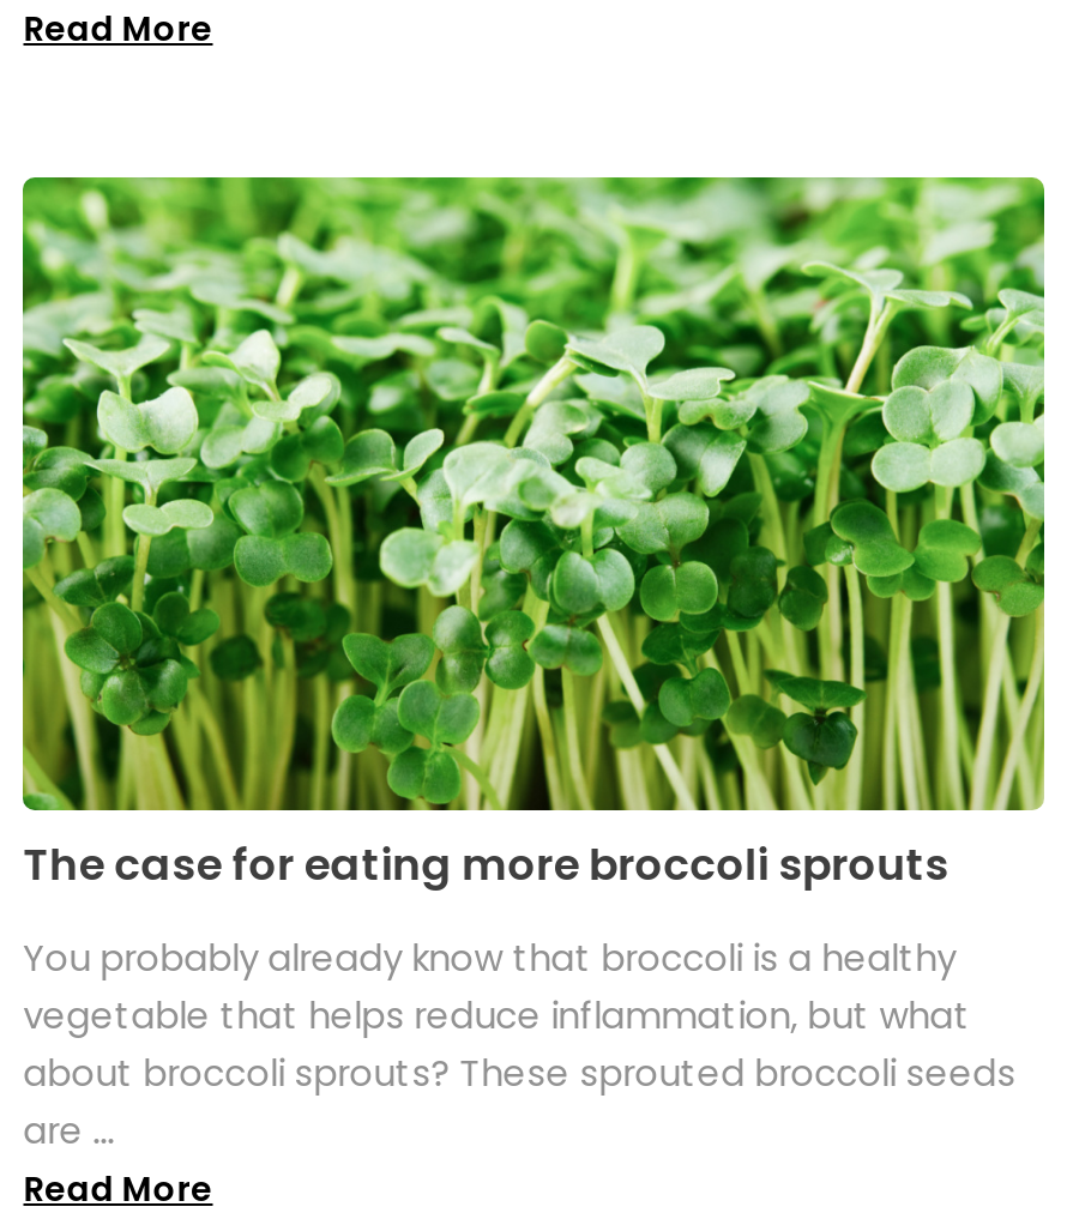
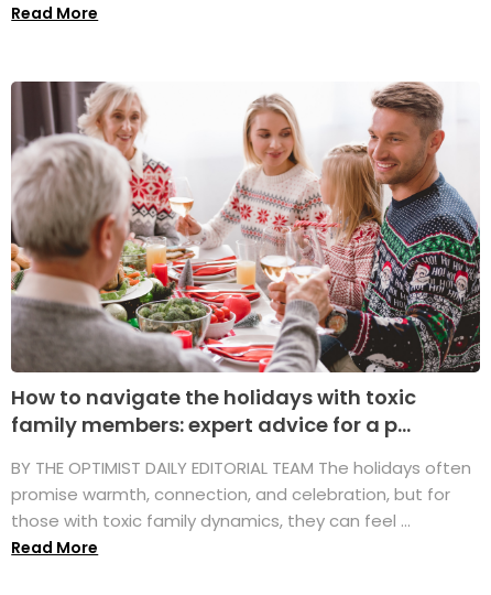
[20,175,1047,895] [image] | The case for eating more broccoli sprouts -> [10,80,481,439] [image] | How to navigate the holidays with toxic | family members: expert advice for a p...
[23,933,1016,1156] You probably already know that broccoli is a healthy | vegetable that helps reduce inflammation, but what | about broccoli sprouts? These sprouted broccoli seeds | are ... -> [11,456,471,532] BY THE OPTIMIST DAILY EDITORIAL TEAM The holidays often | promise warmth, connection, and celebration, but for | those with toxic family dynamics, they can feel ...

